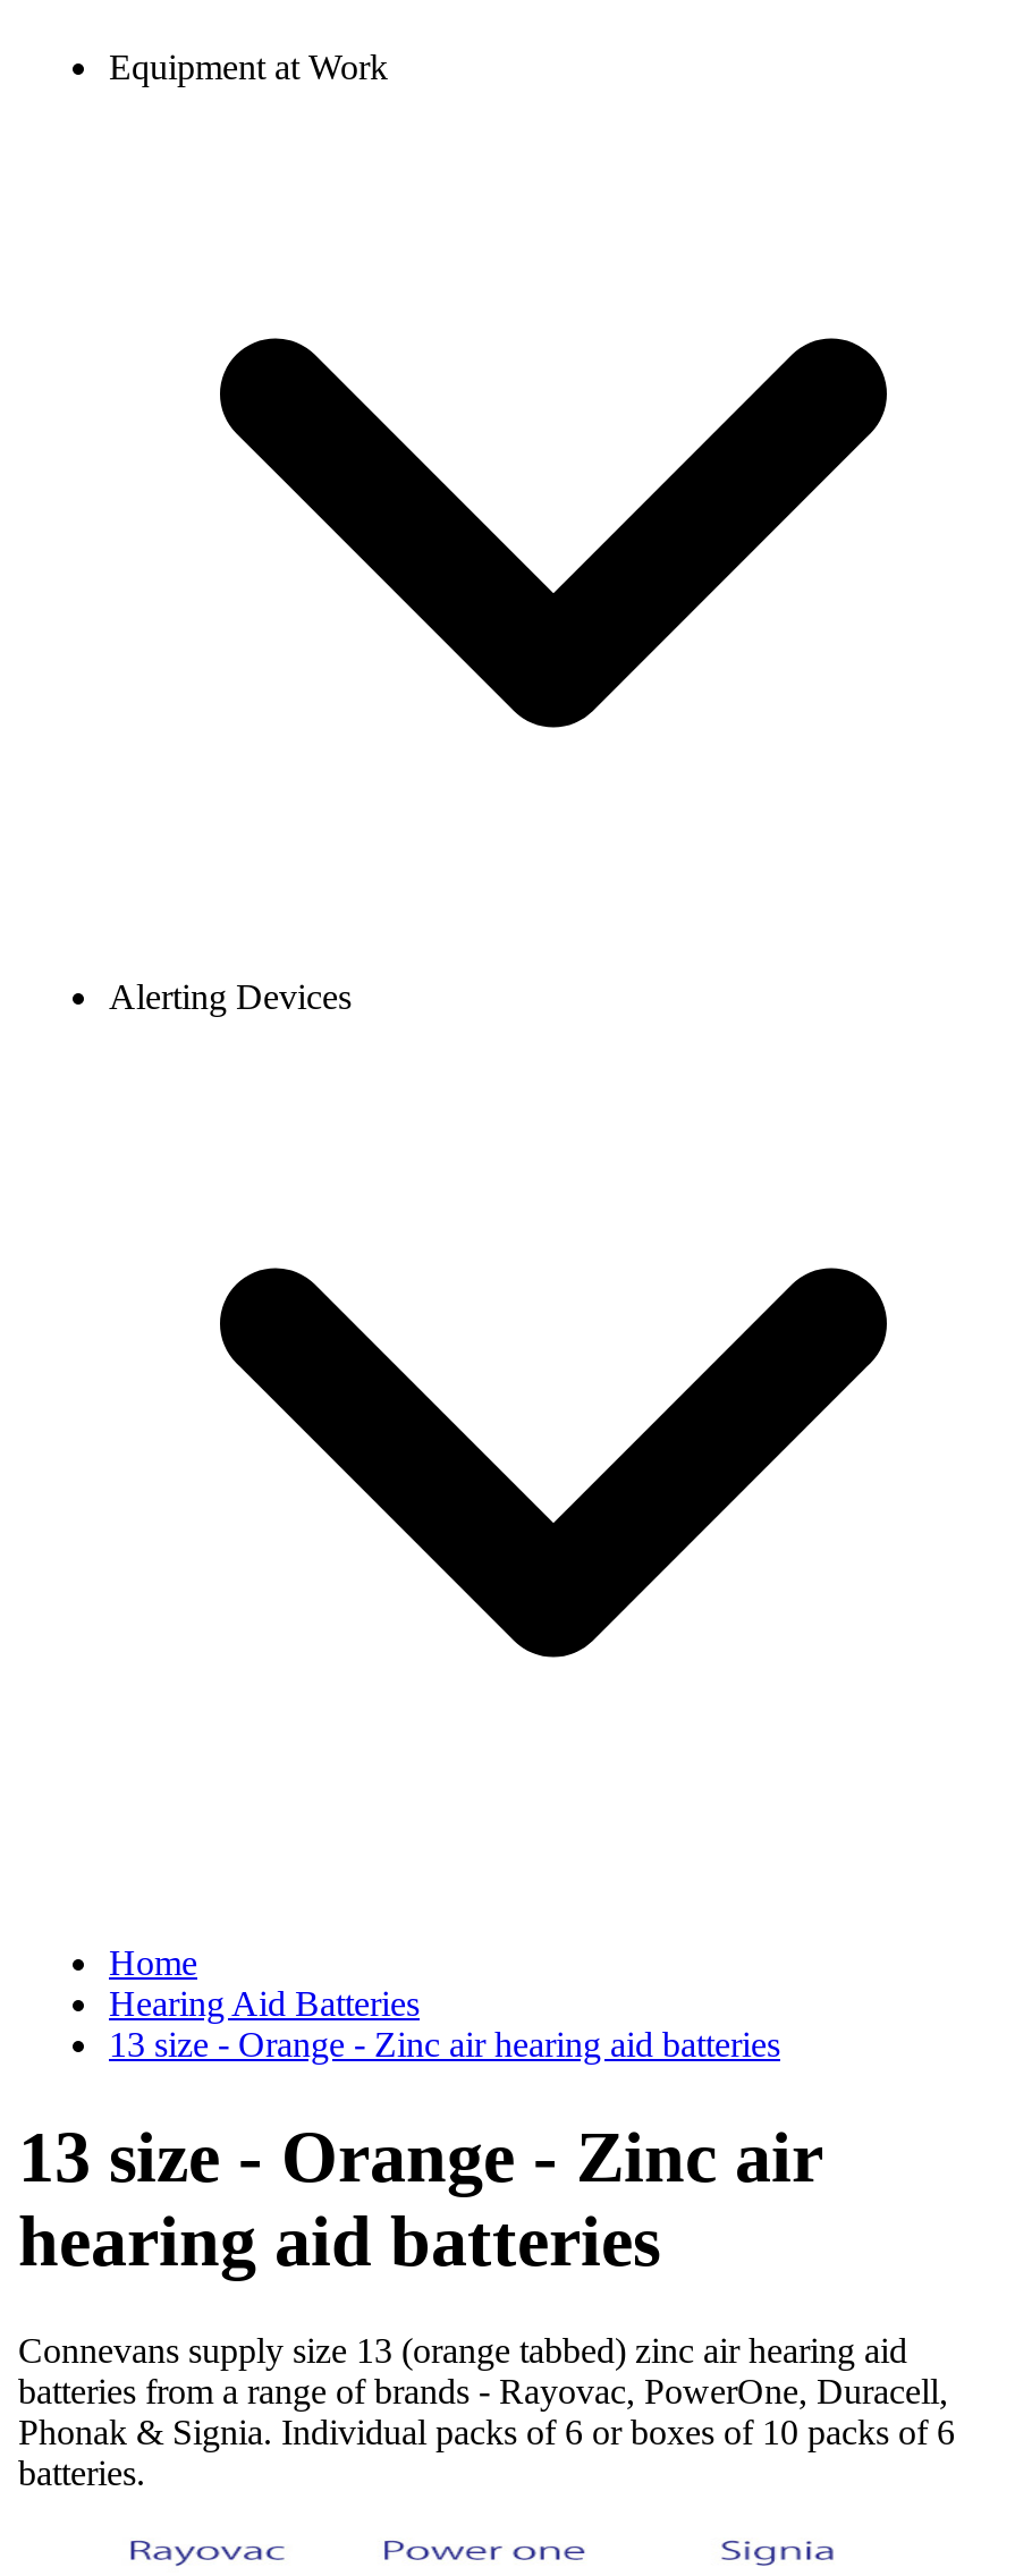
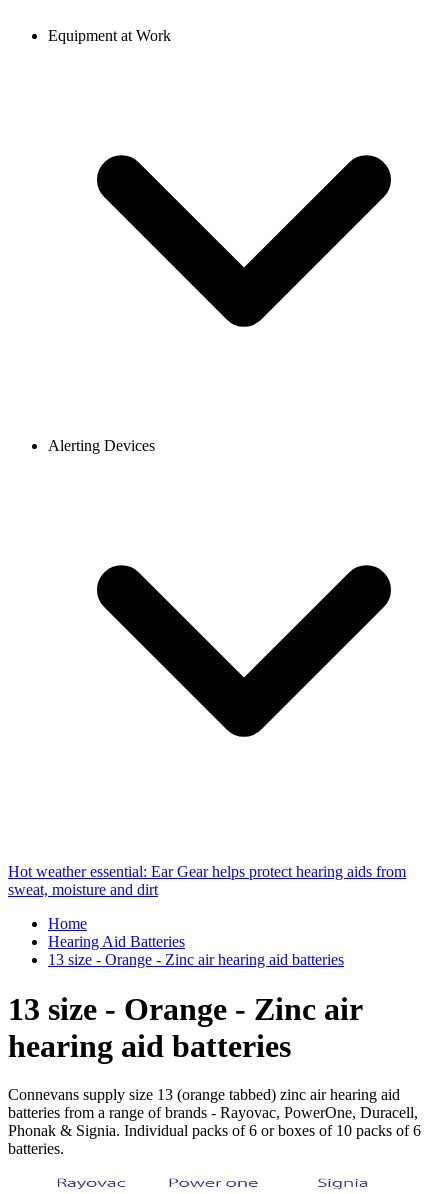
none -> [8,863,406,898] Hot weather essential: Ear Gear helps protect hearing aids from | sweat, moisture and dirt

